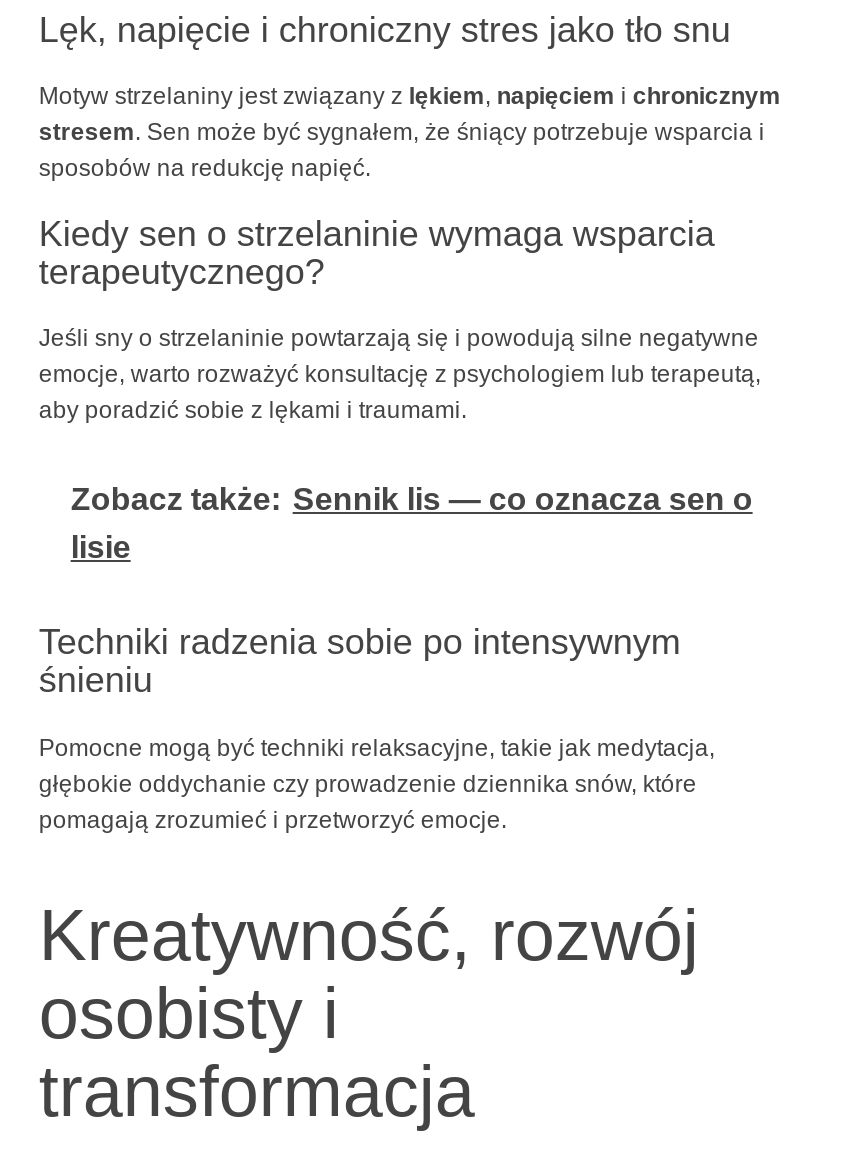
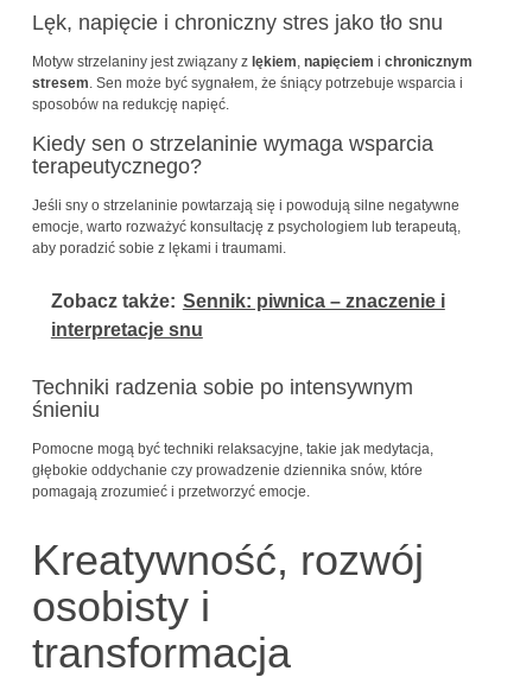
[71,482,753,564] Zobacz także: Sennik lis — co oznacza sen o | lisie -> [51,291,445,340] Zobacz także: Sennik: piwnica – znaczenie i | interpretacje snu

